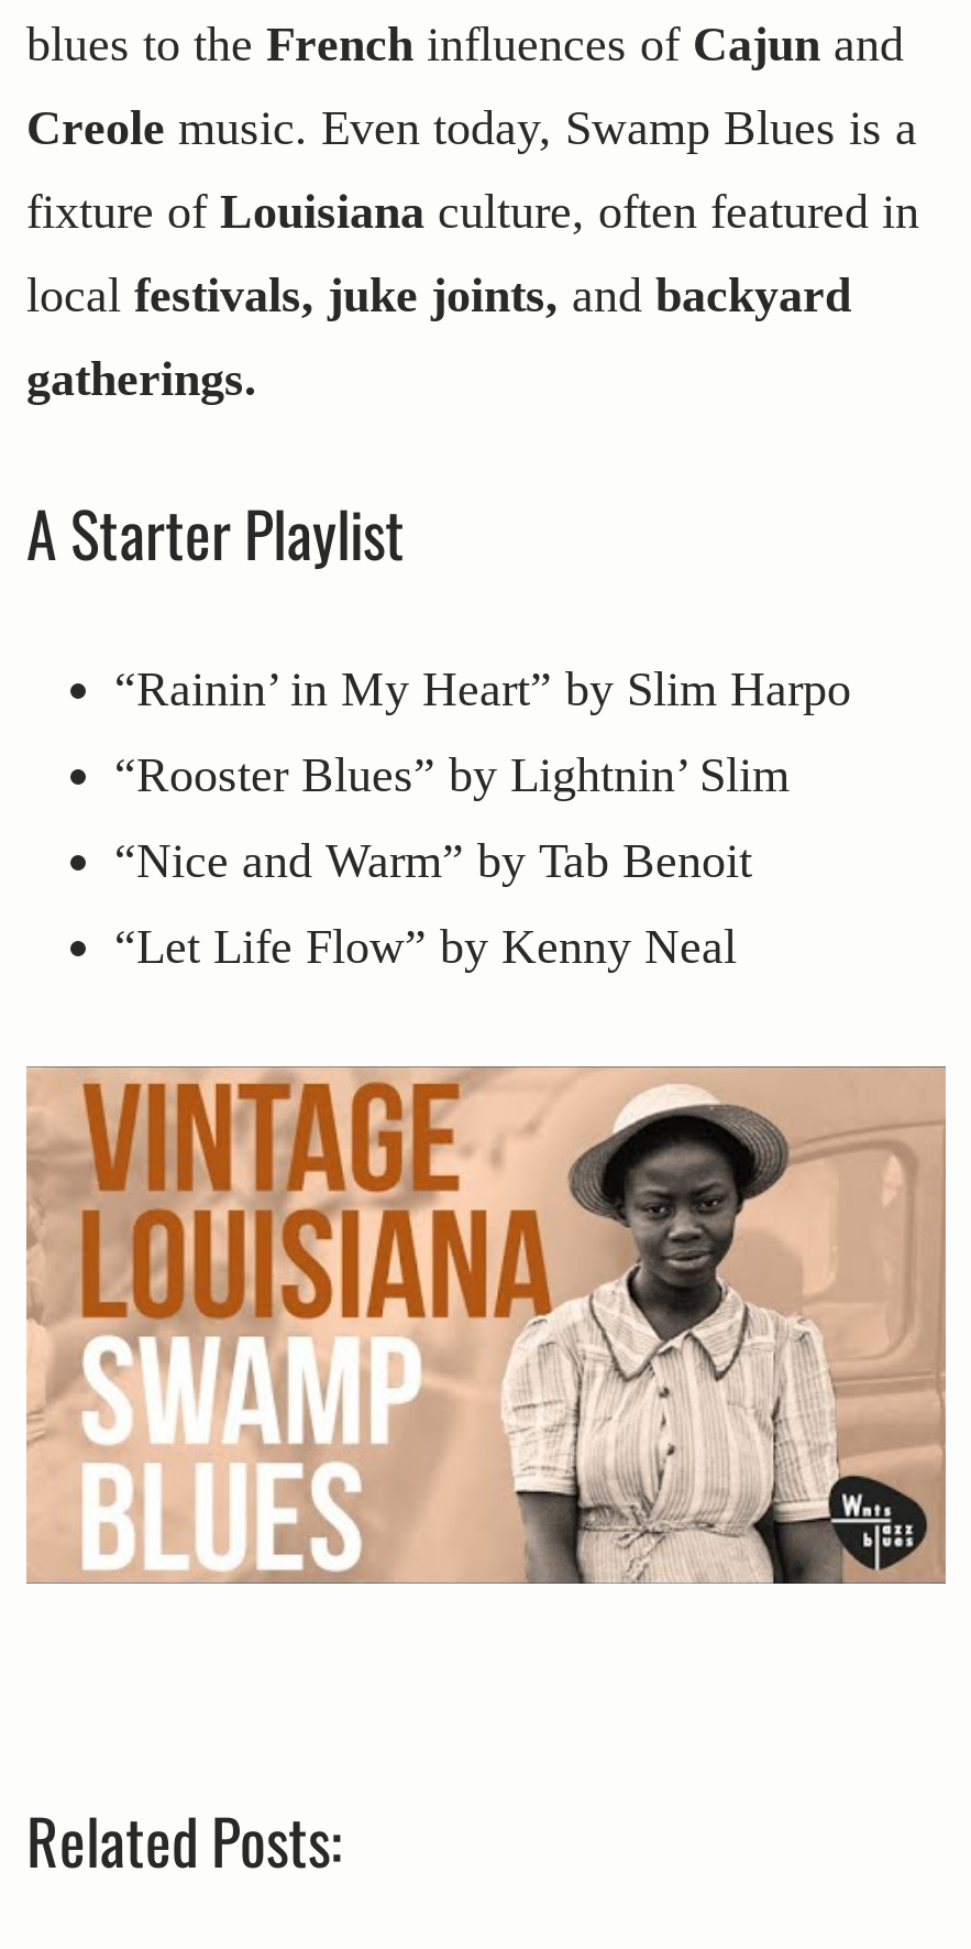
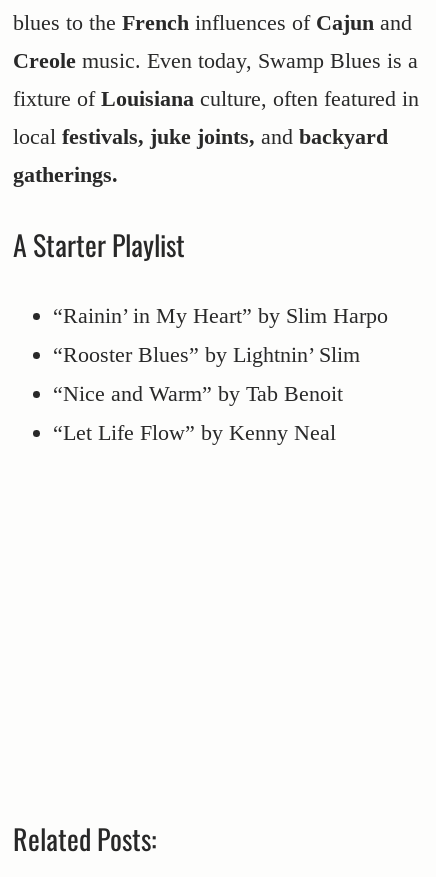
[24,1064,948,1586] [image] -> none

